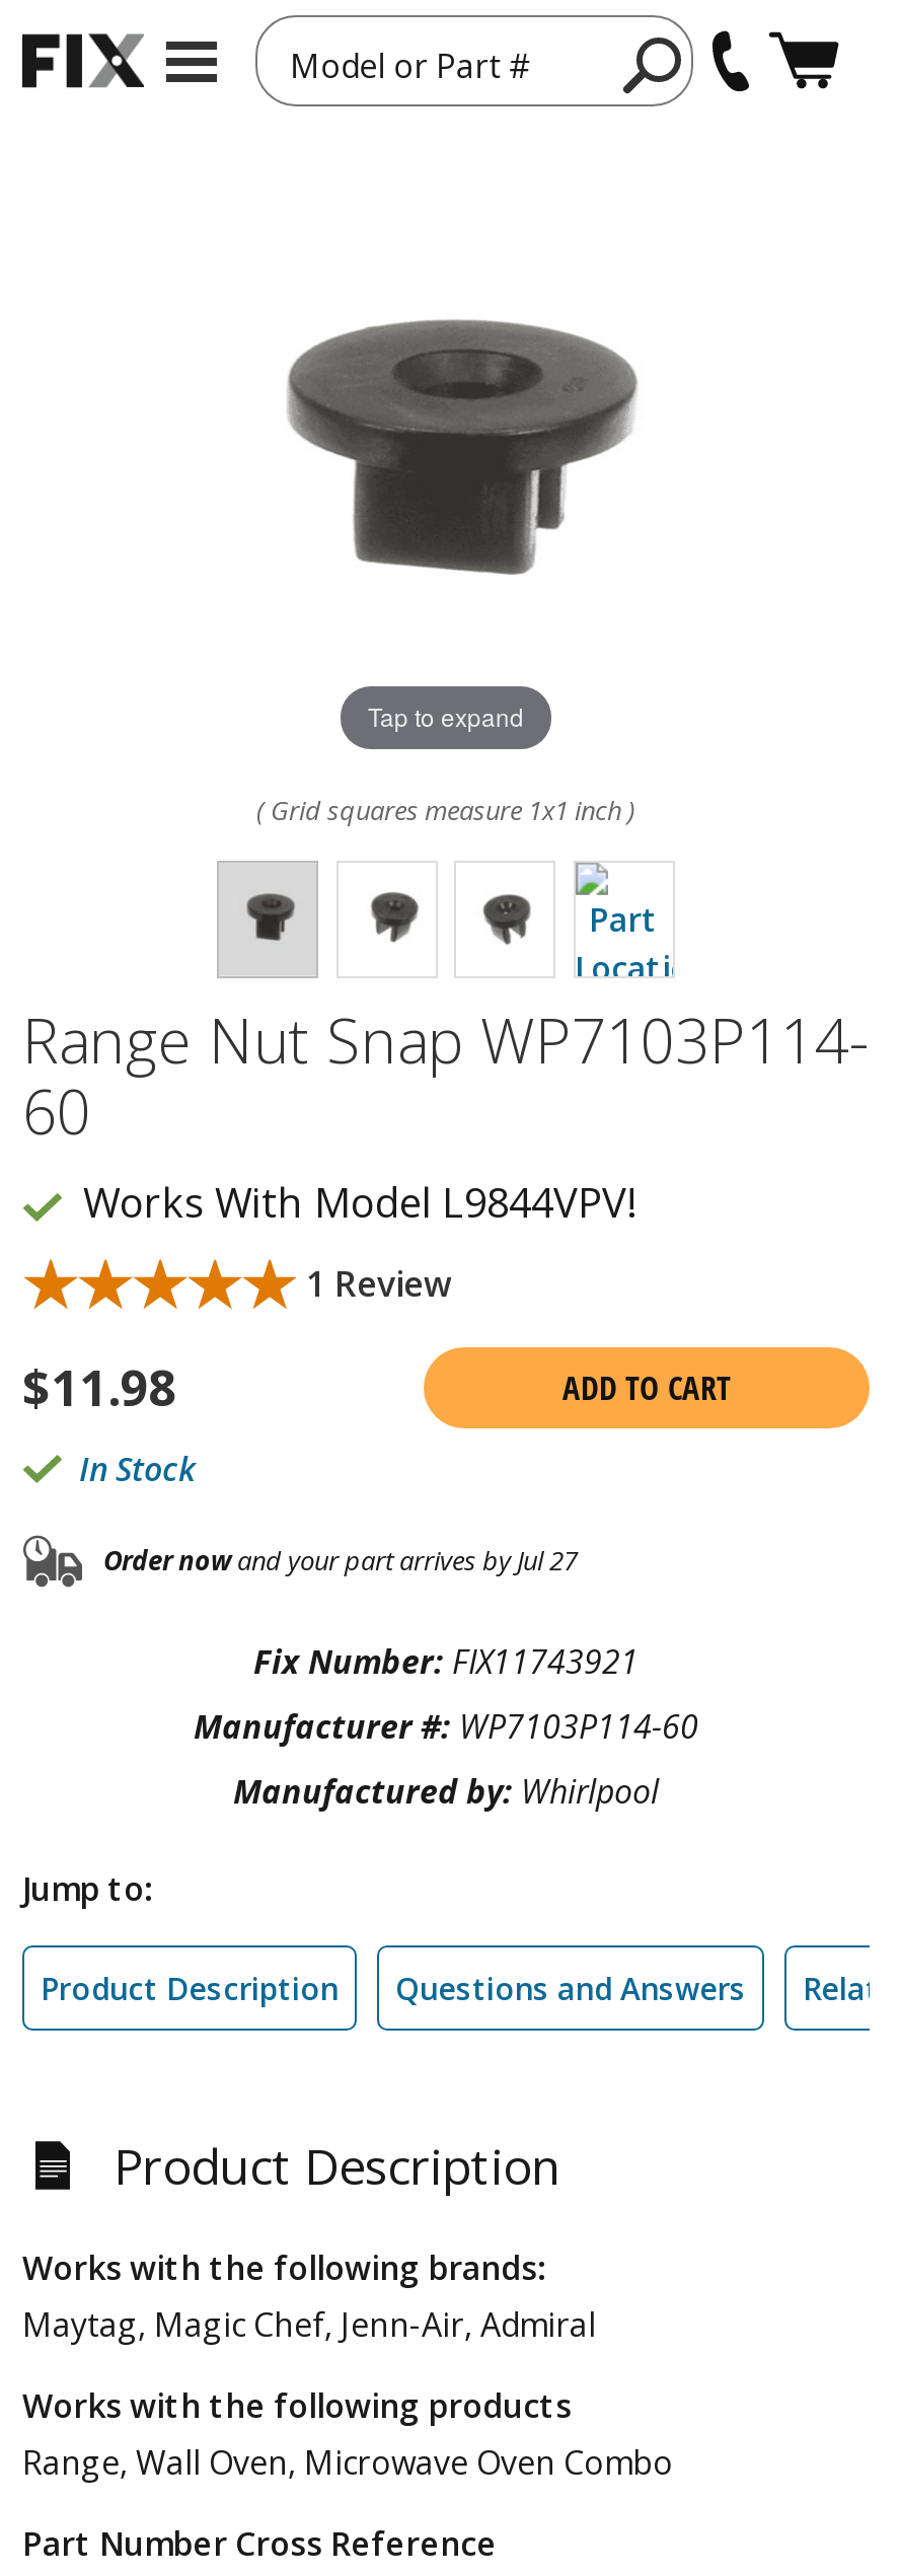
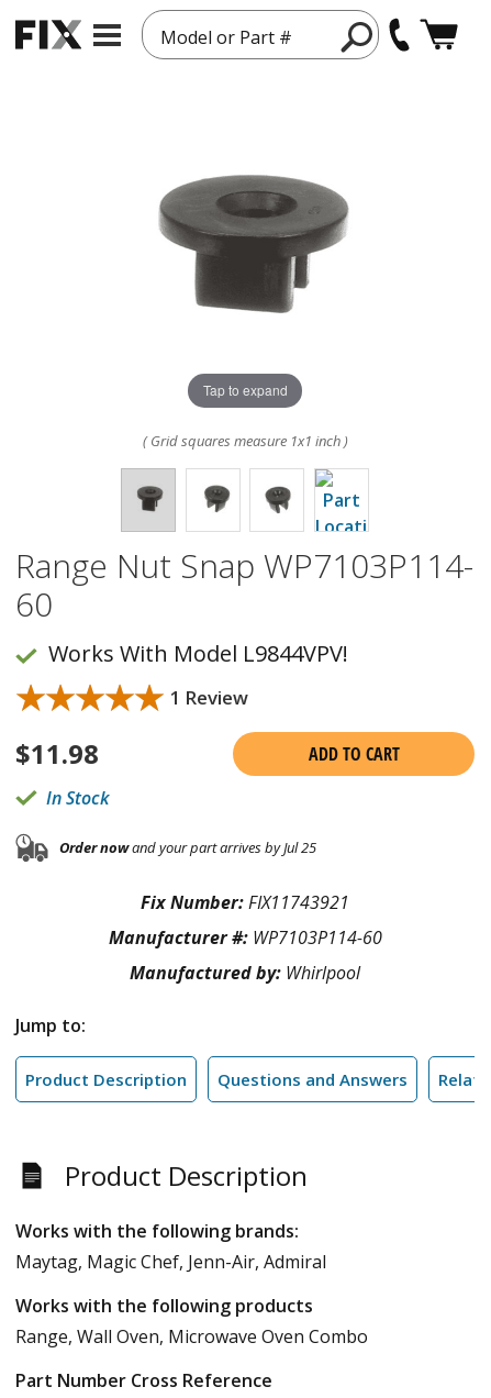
[103,1543,578,1579] Order nowand your part arrives by Jul 27 -> [59,838,316,858] Order nowand your part arrives by Jul 25

